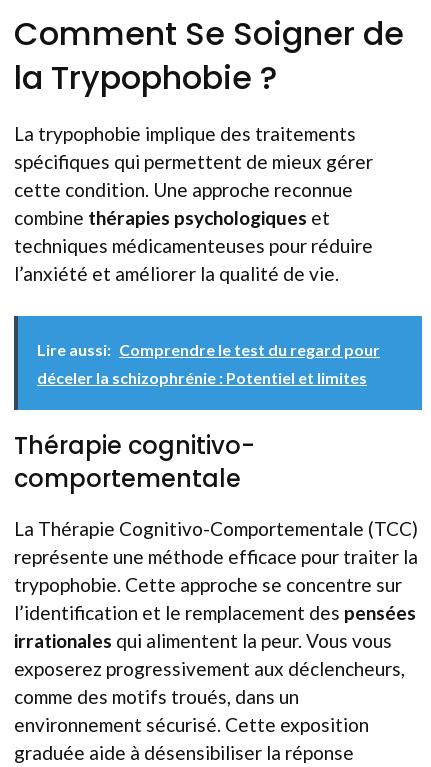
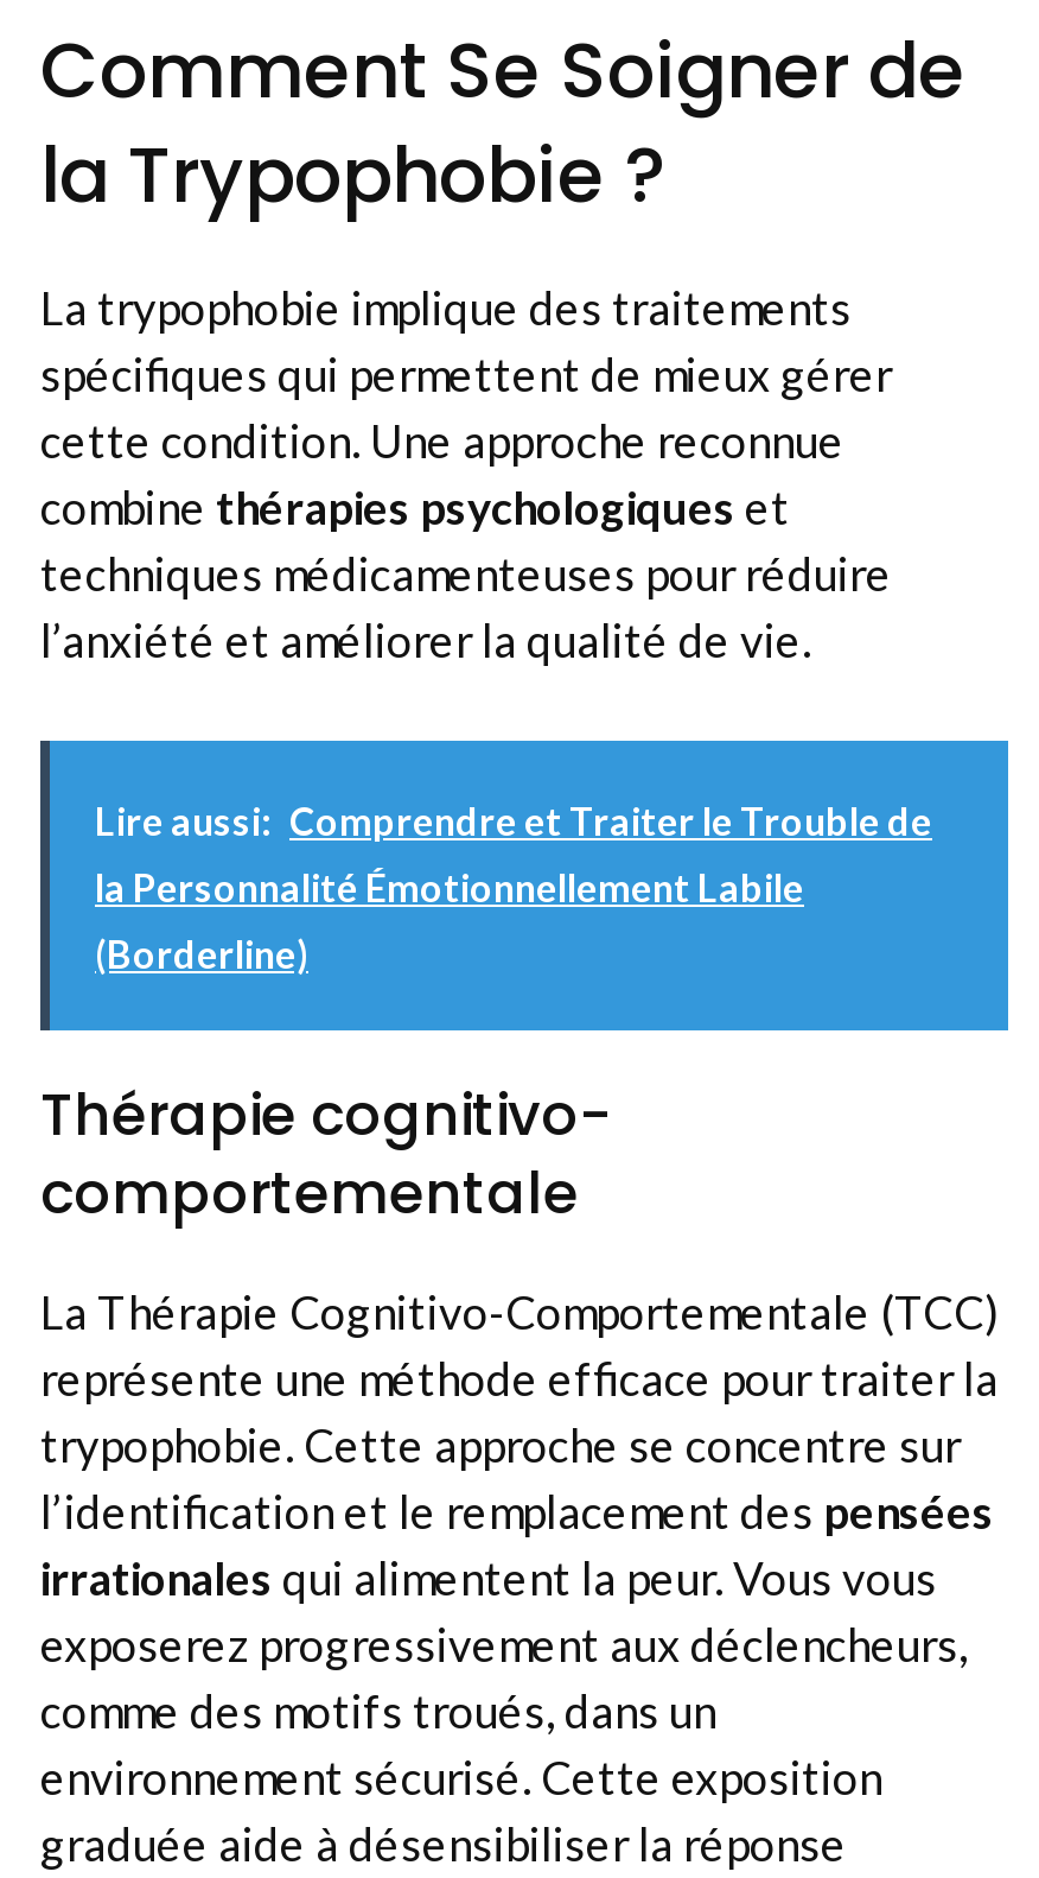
[37,340,380,387] Lire aussi: Comprendre le test du regard pour | déceler la schizophrénie : Potentiel et limites -> [95,798,932,977] Lire aussi: Comprendre et Traiter le Trouble de | la Personnalité Émotionnellement Labile | (Borderline)

